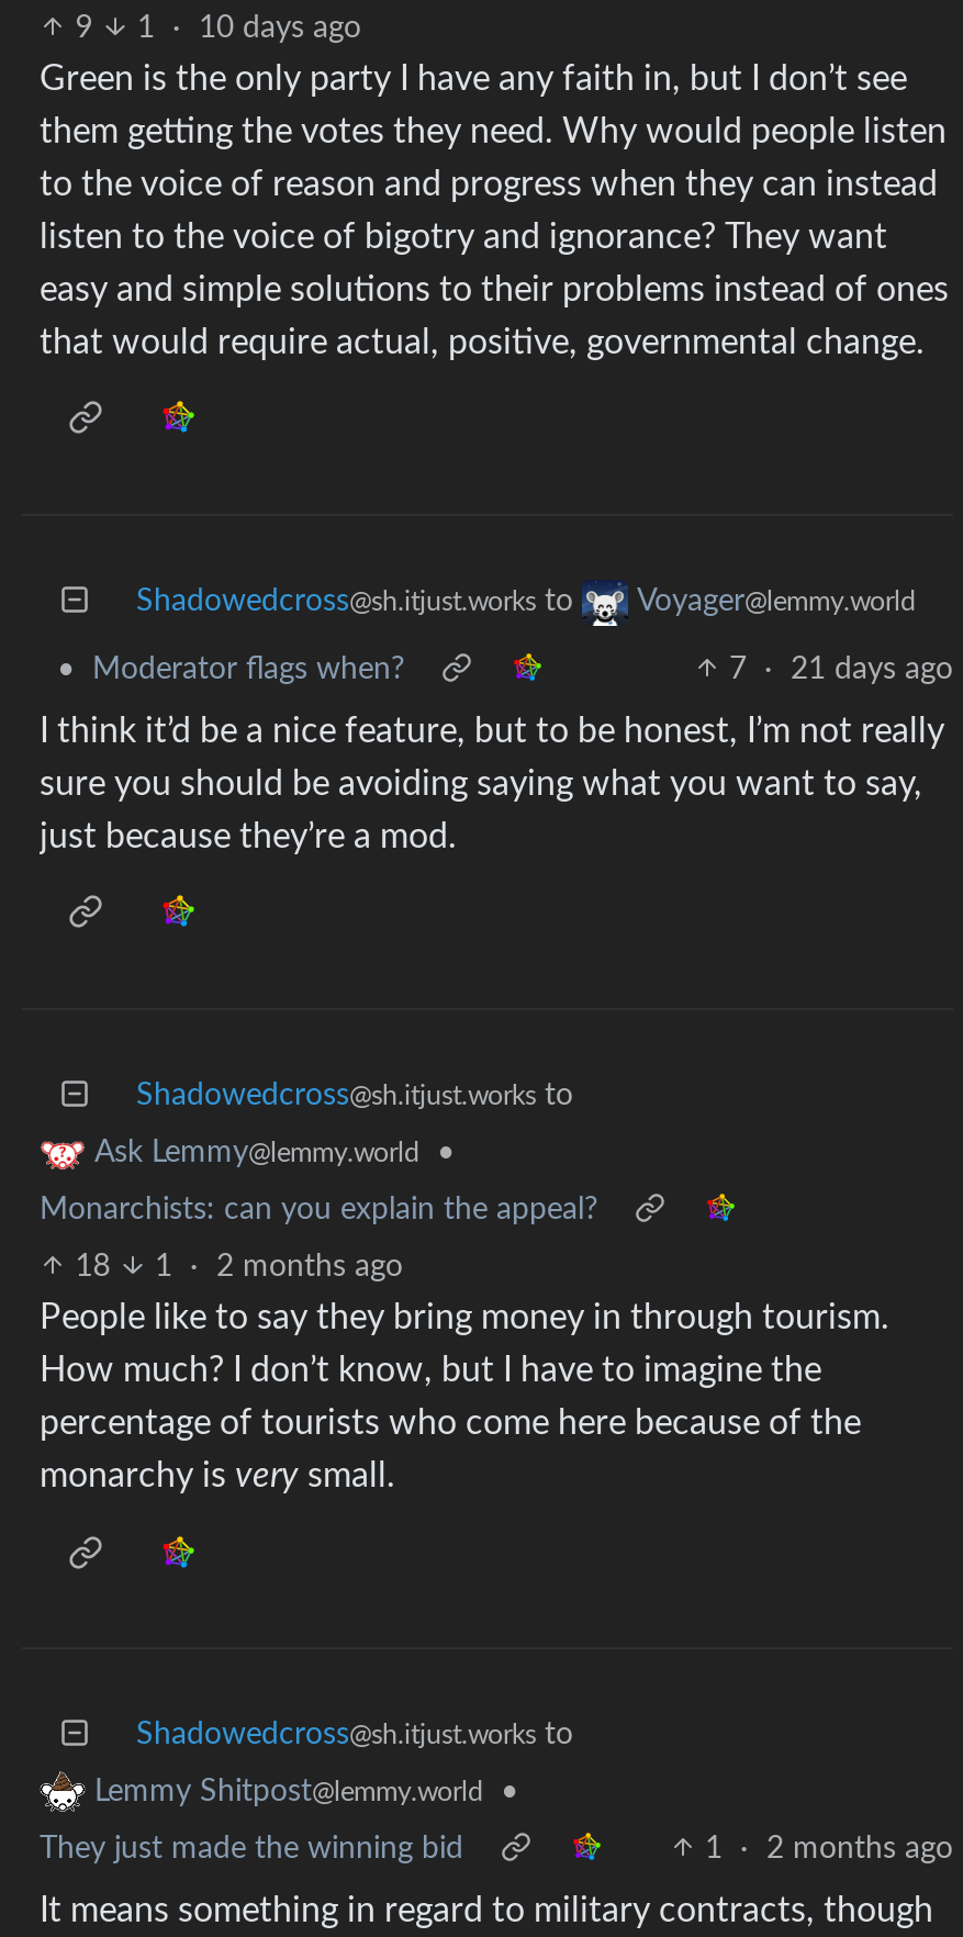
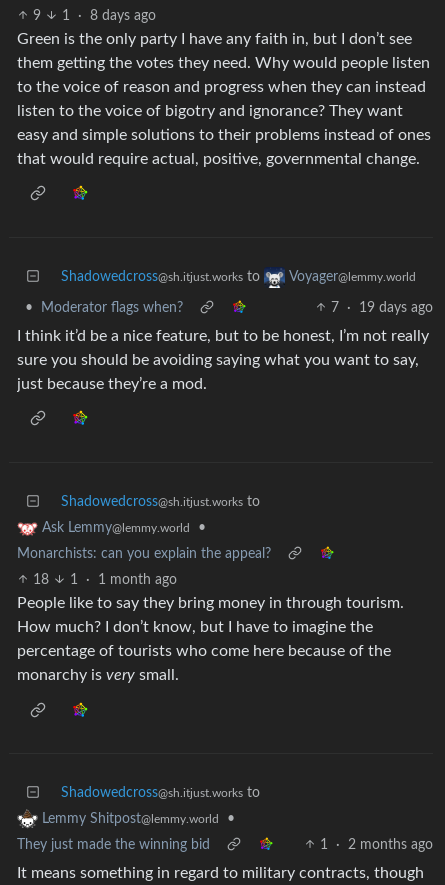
[75,12,361,43] 9 1 · 10 days ago -> [33,8,155,22] 9 1 · 8 days ago
[729,653,953,684] 7 · 21 days ago -> [331,300,433,314] 7 · 19 days ago
[75,1251,403,1282] 18 1 · 2 months ago -> [33,573,176,587] 18 1 · 1 month ago

